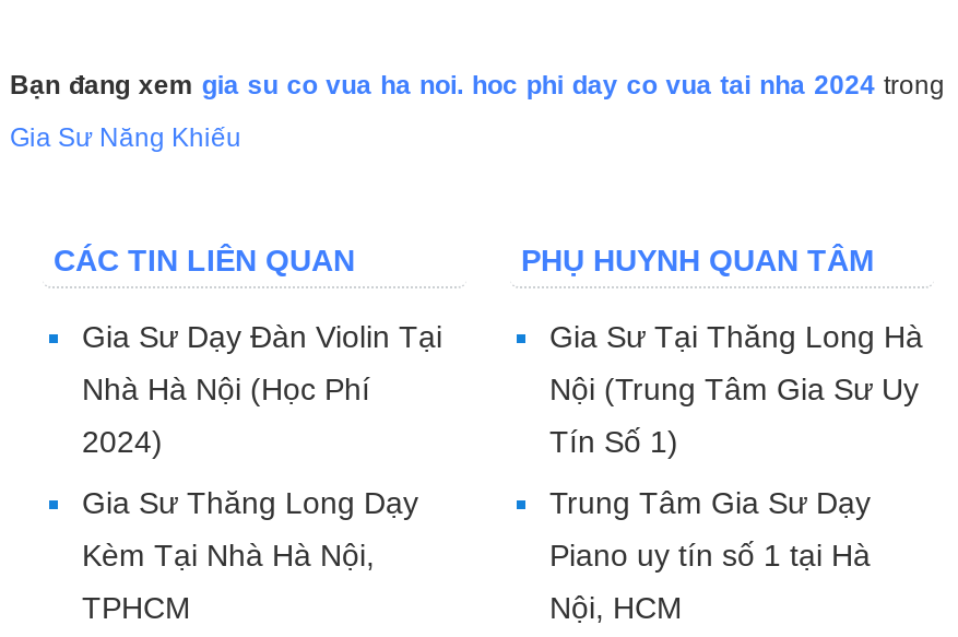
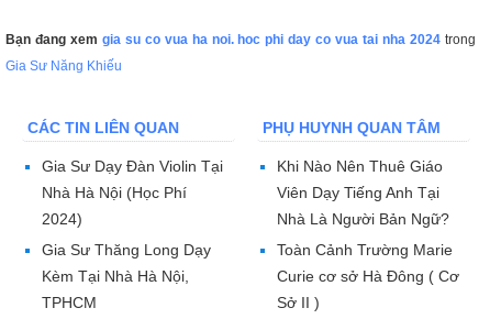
[549,319,923,354] Gia Sư Tại Thăng Long Hà -> [277,158,443,175] Khi Nào Nên Thuê Giáo
[549,372,919,407] Nội (Trung Tâm Gia Sư Uy -> [277,184,439,202] Viên Dạy Tiếng Anh Tại
[549,424,678,459] Tín Số 1) -> [277,210,449,228] Nhà Là Người Bản Ngữ?
[549,486,871,521] Trung Tâm Gia Sư Dạy -> [277,241,453,259] Toàn Cảnh Trường Marie
[549,538,871,573] Piano uy tín số 1 tại Hà -> [277,268,459,285] Curie cơ sở Hà Đông ( Cơ
[549,590,683,625] Nội, HCM -> [277,294,320,312] Sở II )

